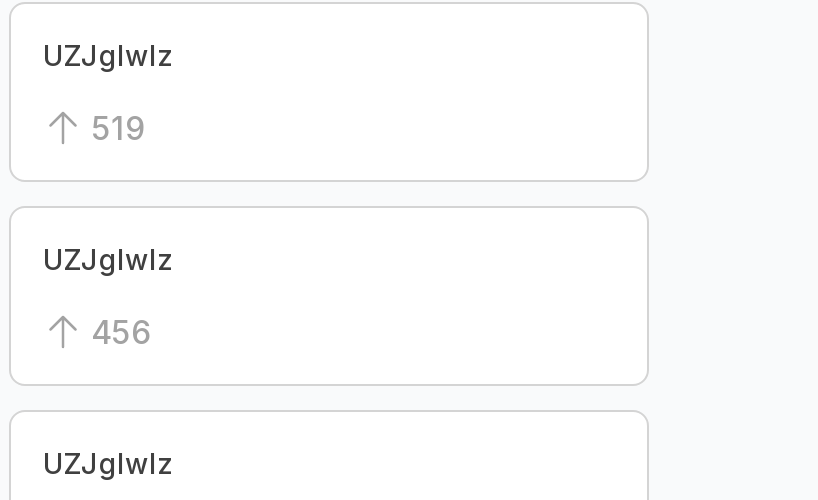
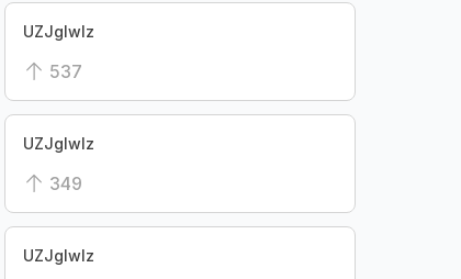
[91,108,145,148] 519 -> [49,60,82,82] 537
[91,312,151,352] 456 -> [49,172,82,194] 349

